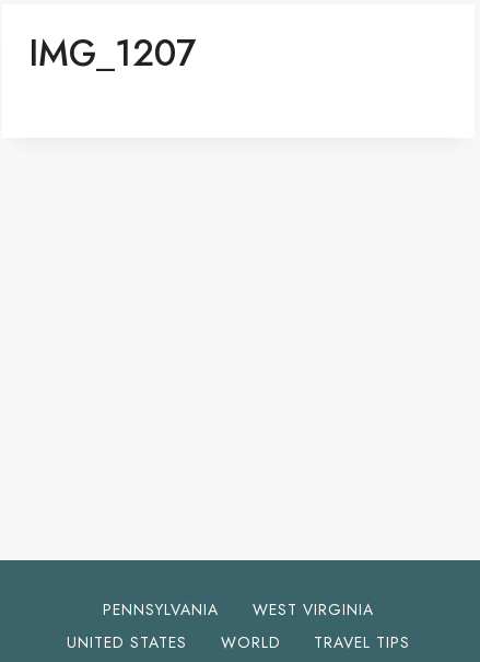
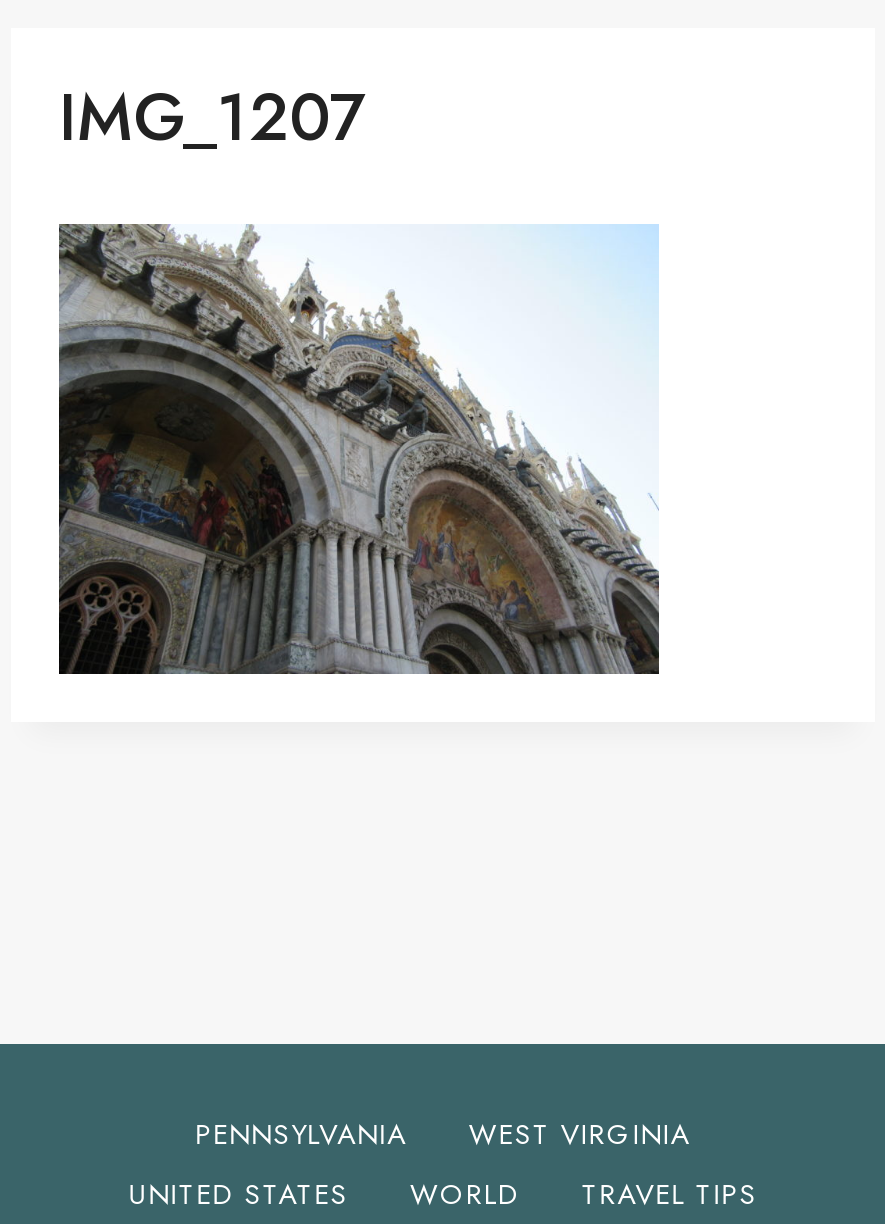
none -> [57,222,661,676] [image]

